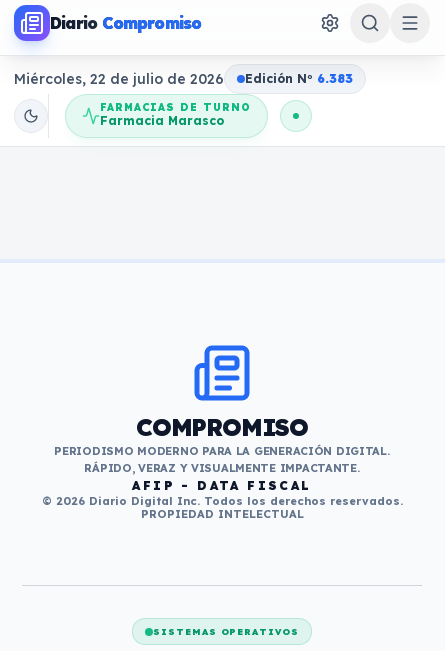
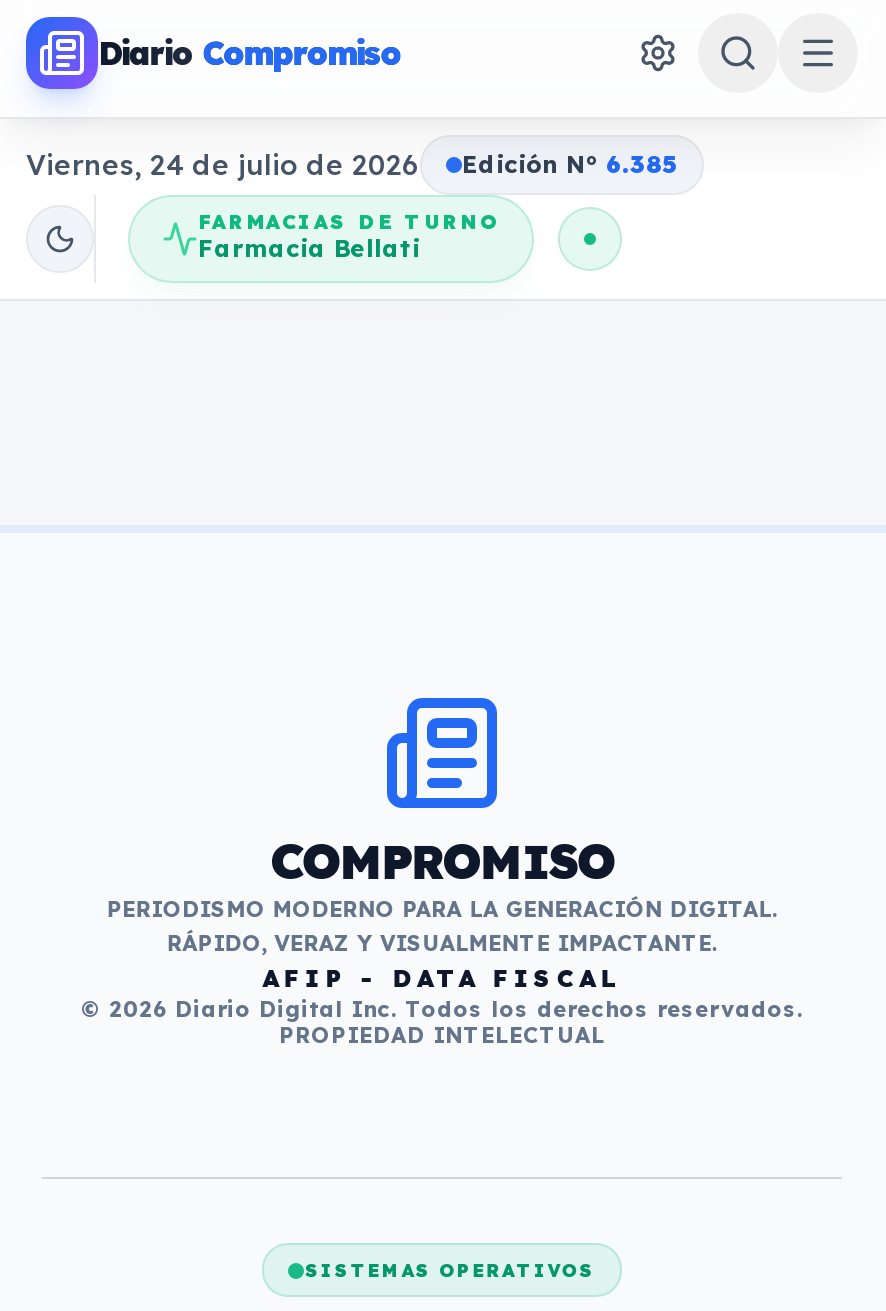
[14,70,224,88] Miércoles, 22 de julio de 2026 -> [26,147,420,183] Viernes, 24 de julio de 2026
[245,71,353,86] Edición No 6.383 -> [462,149,678,179] Edición No 6.385
[100,113,224,128] Farmacia Marasco -> [198,233,420,263] Farmacia Bellati

